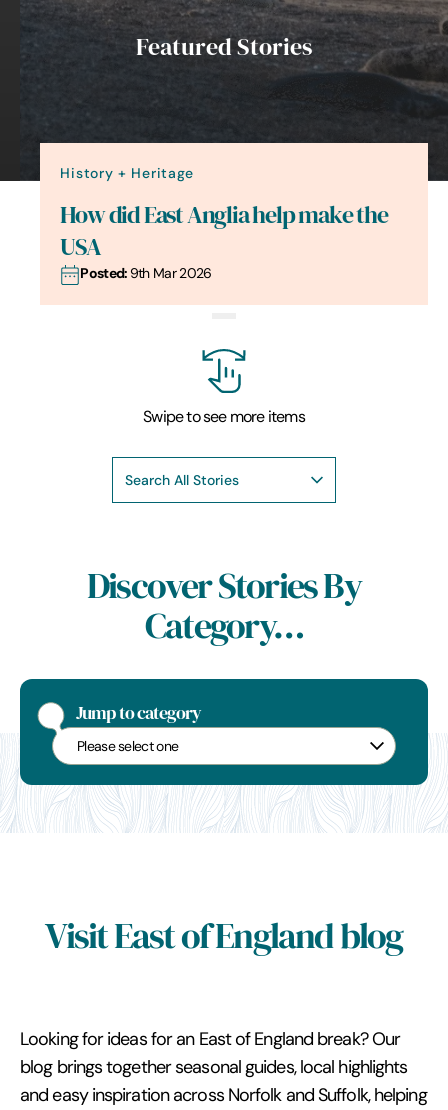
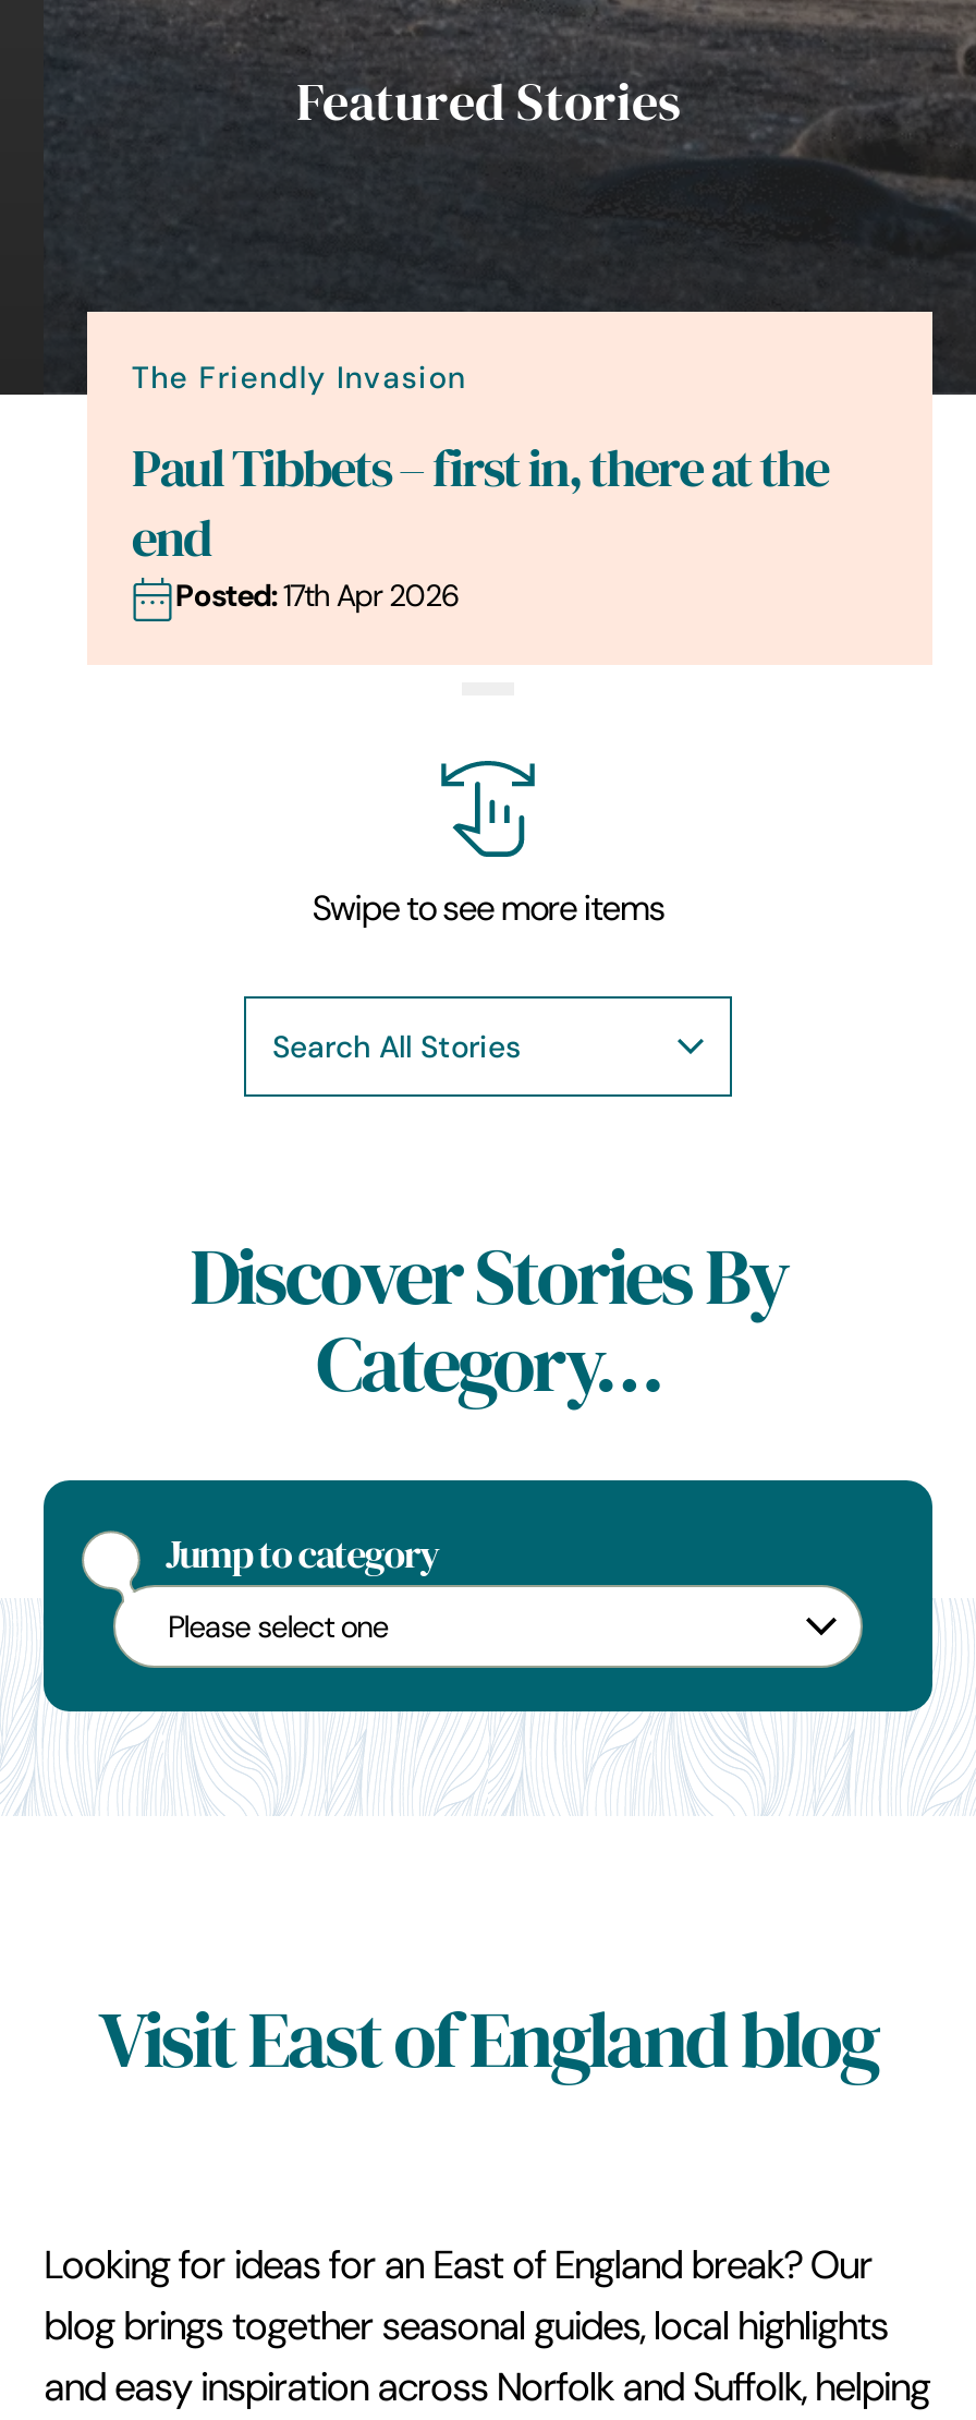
[60,164,194,182] History + Heritage -> [132,358,466,397] The Friendly Invasion
[60,201,388,282] How did East Anglia help make the | USA | Posted: 9th Mar 2026 -> [132,438,828,615] Paul Tibbets – first in, there at the | end | Posted: 17th Apr 2026

